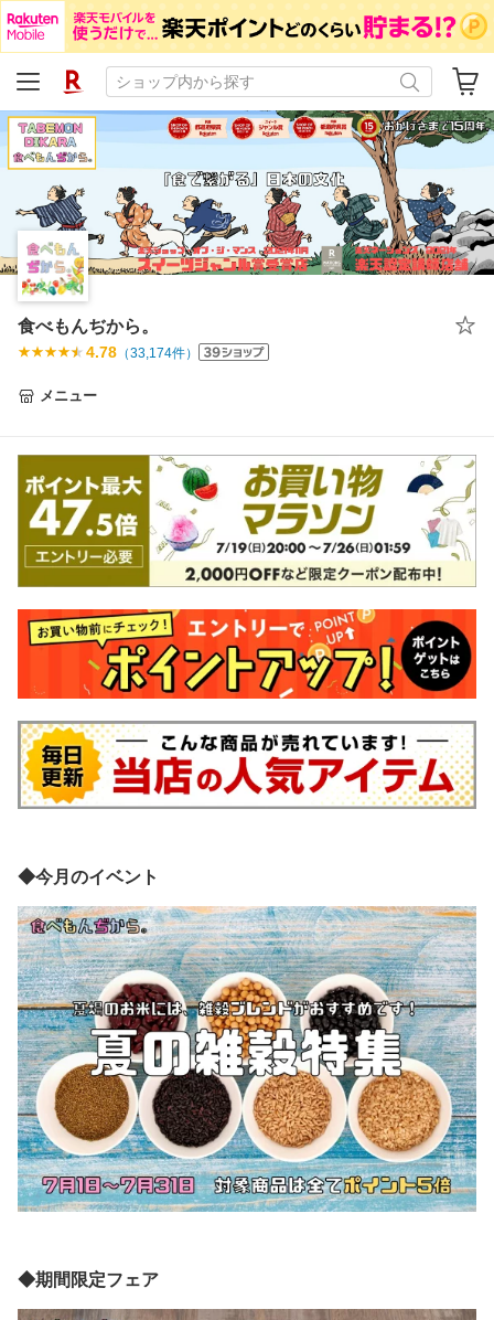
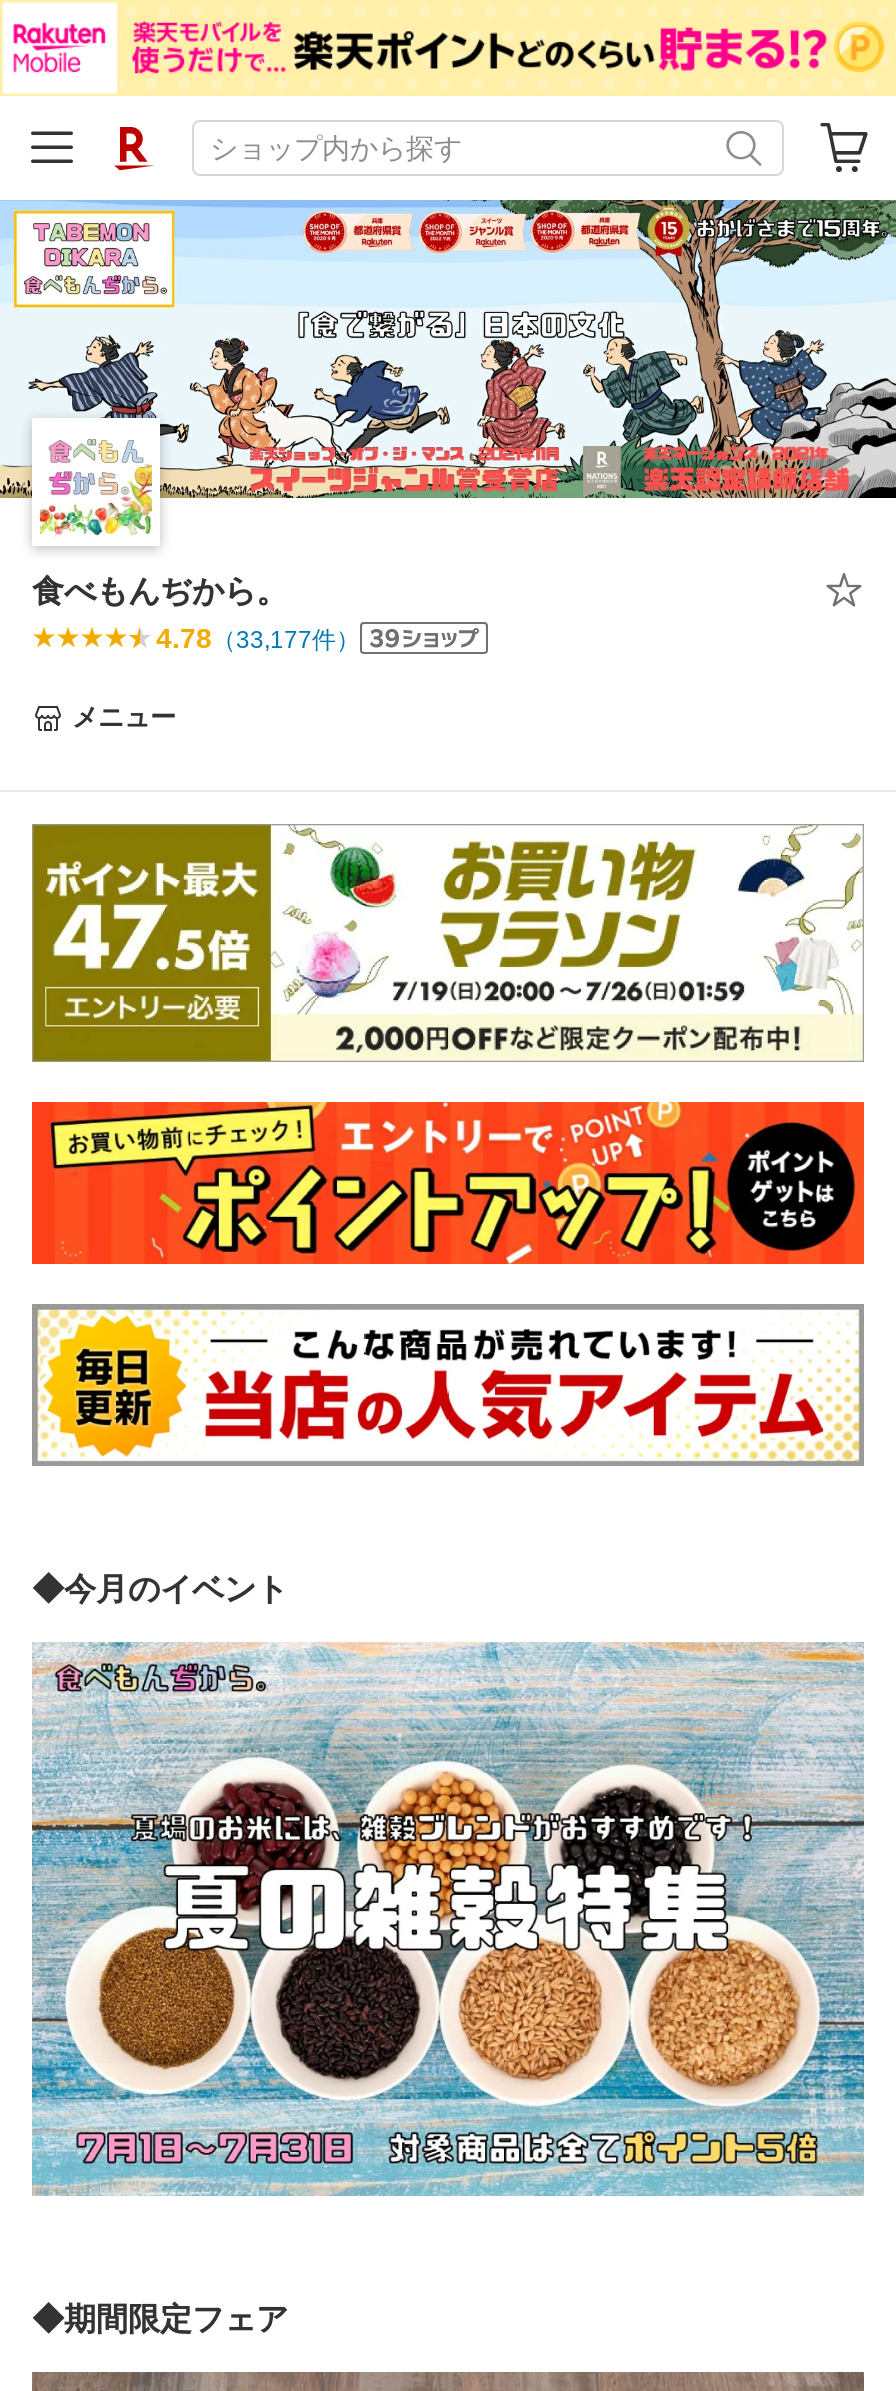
[86,343,198,361] 4.78（33,174件） -> [156,622,360,654] 4.78（33,177件）

